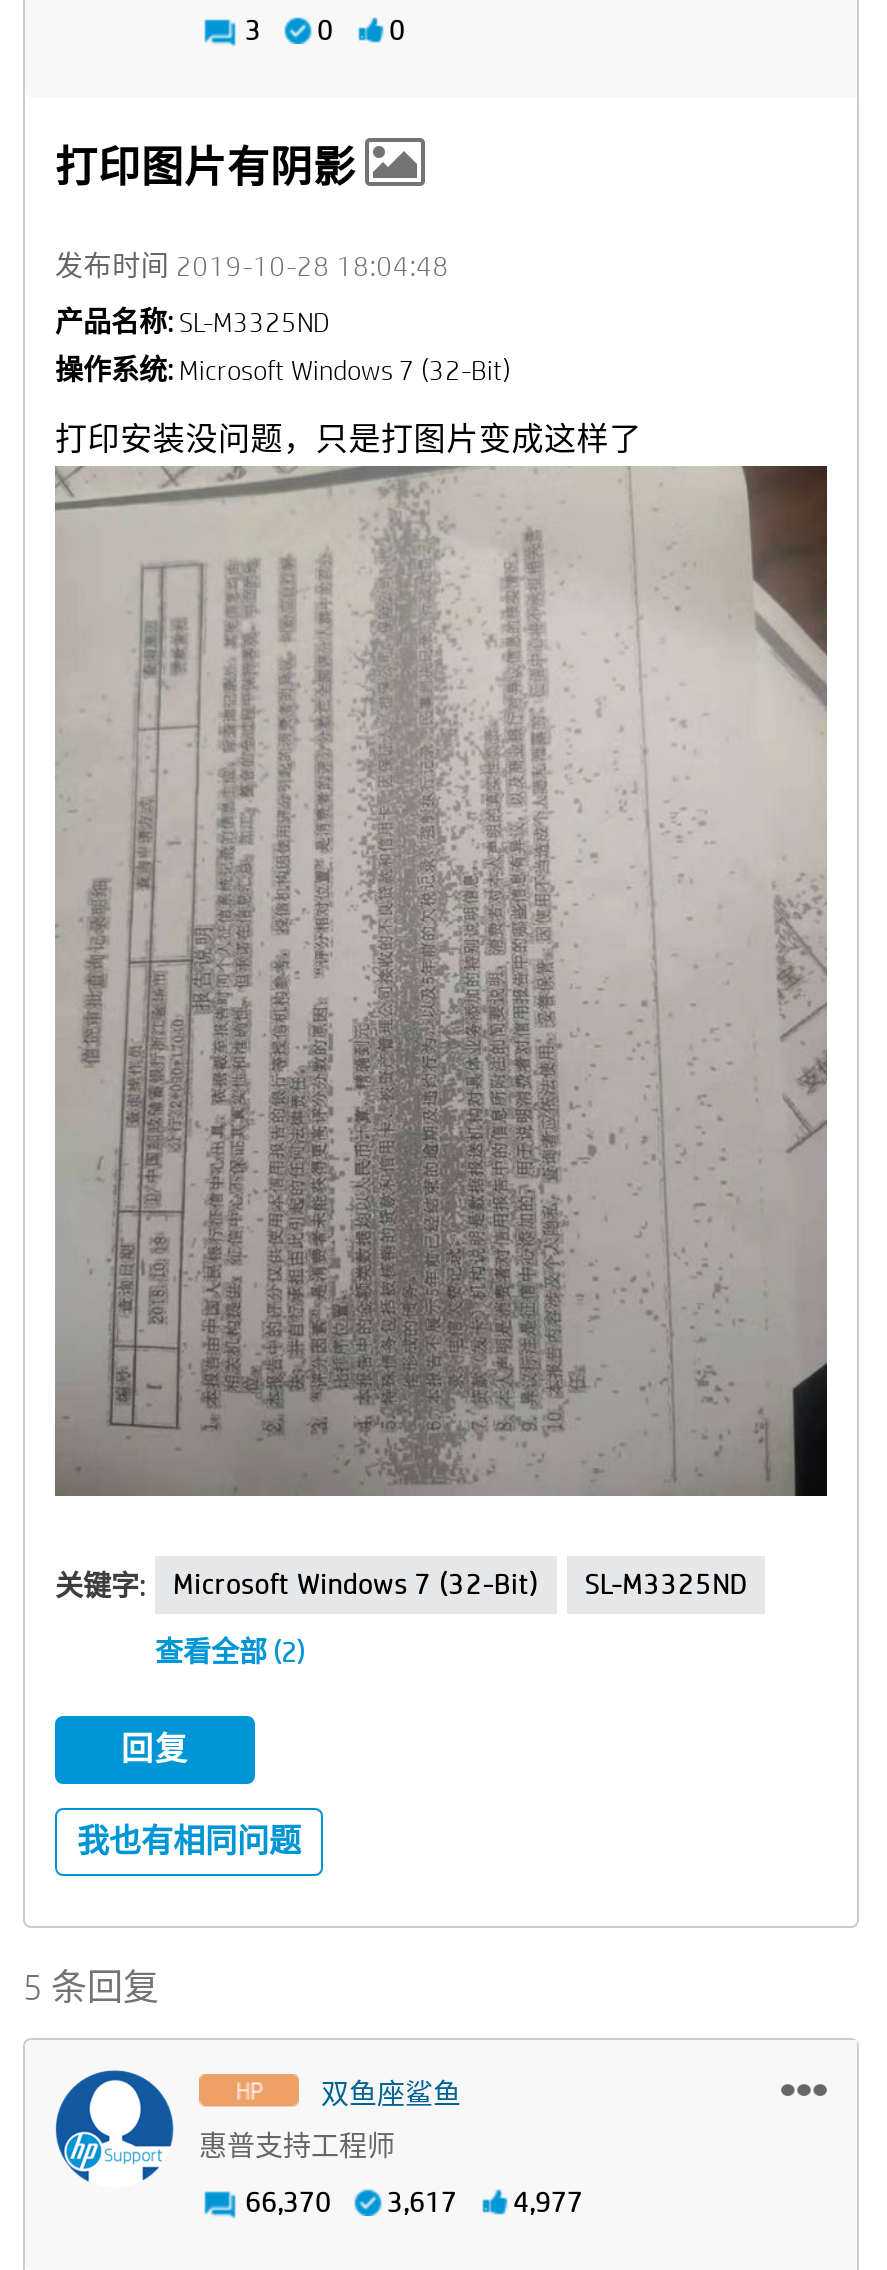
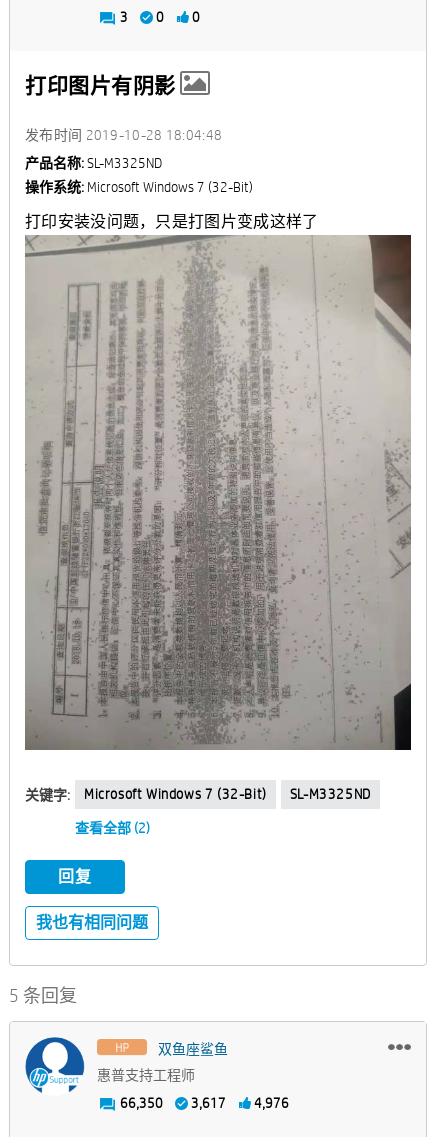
[245,2185,337,2221] 66,370 -> [120,1094,166,1112] 66,350
[513,2185,583,2221] 4,977 -> [254,1094,289,1112] 4,976

